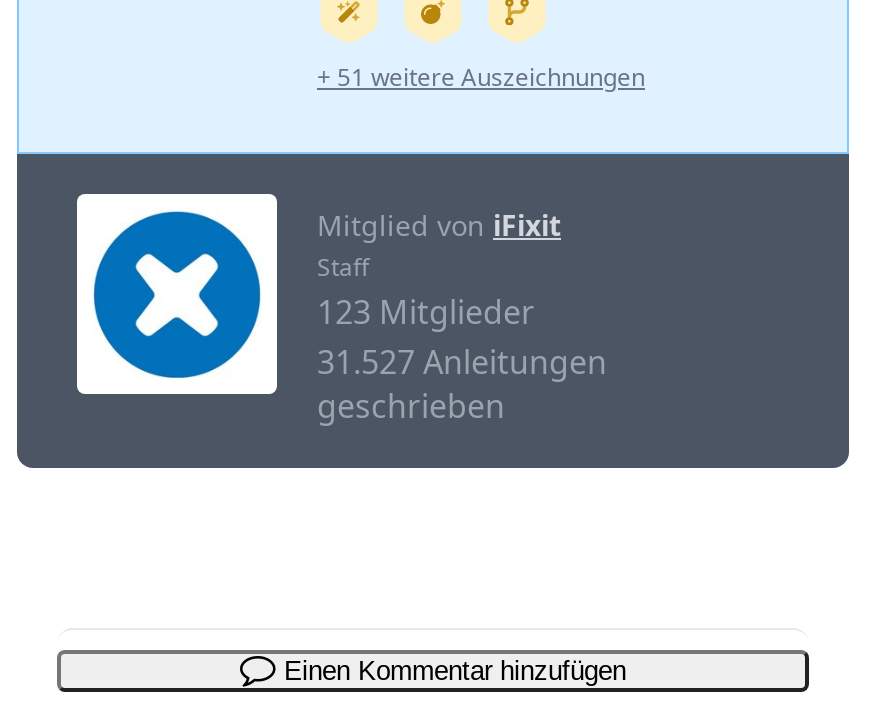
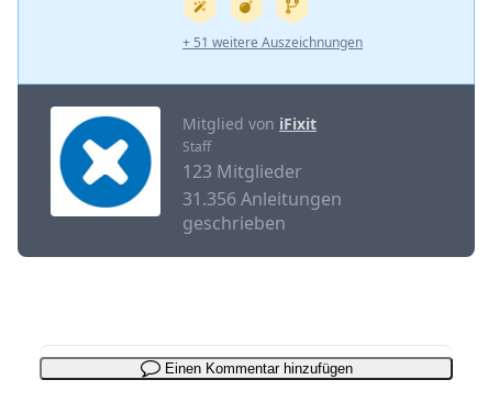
[317,340,607,384] 31.527 Anleitungen -> [182,187,342,211] 31.356 Anleitungen

